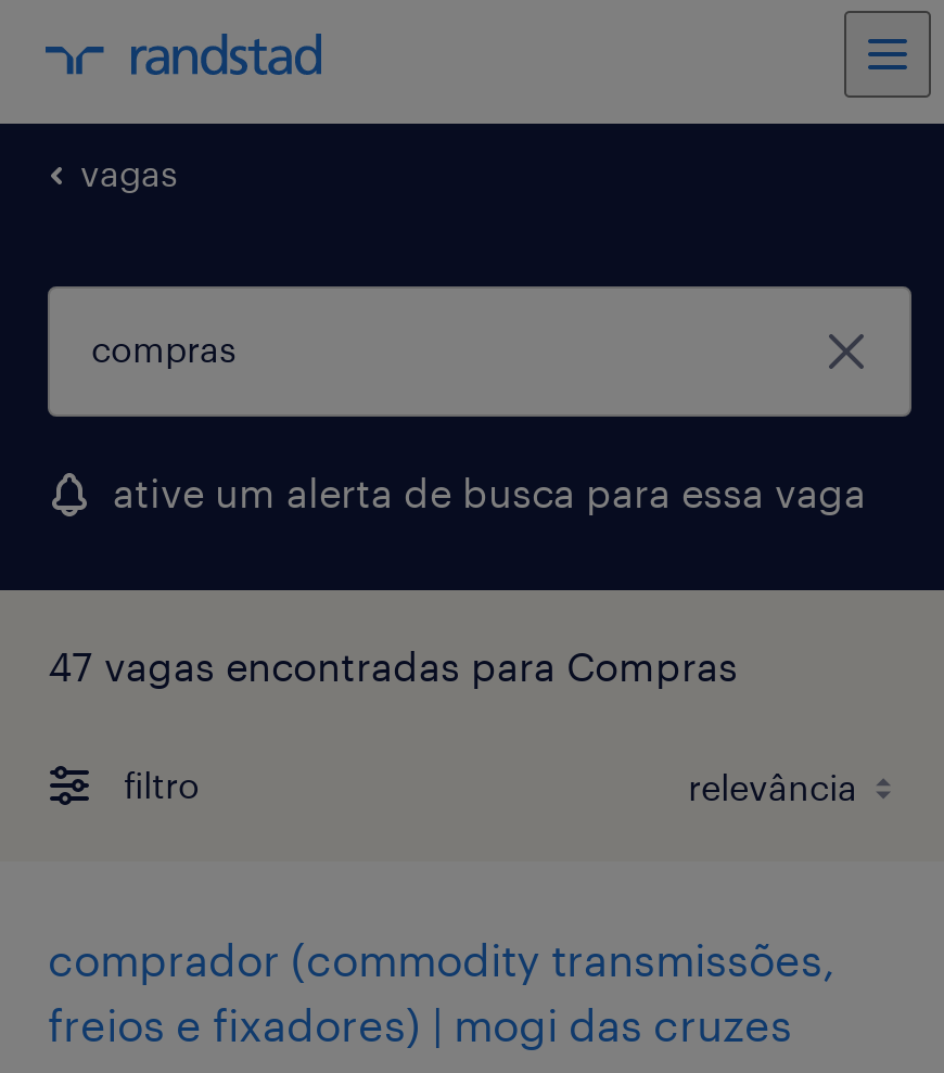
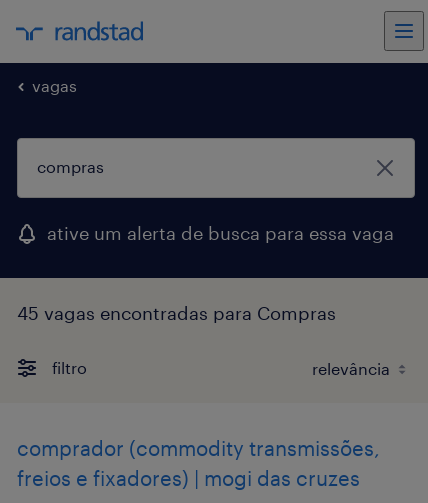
[48,642,738,690] 47 vagas encontradas para Compras -> [17,302,336,324] 45 vagas encontradas para Compras

